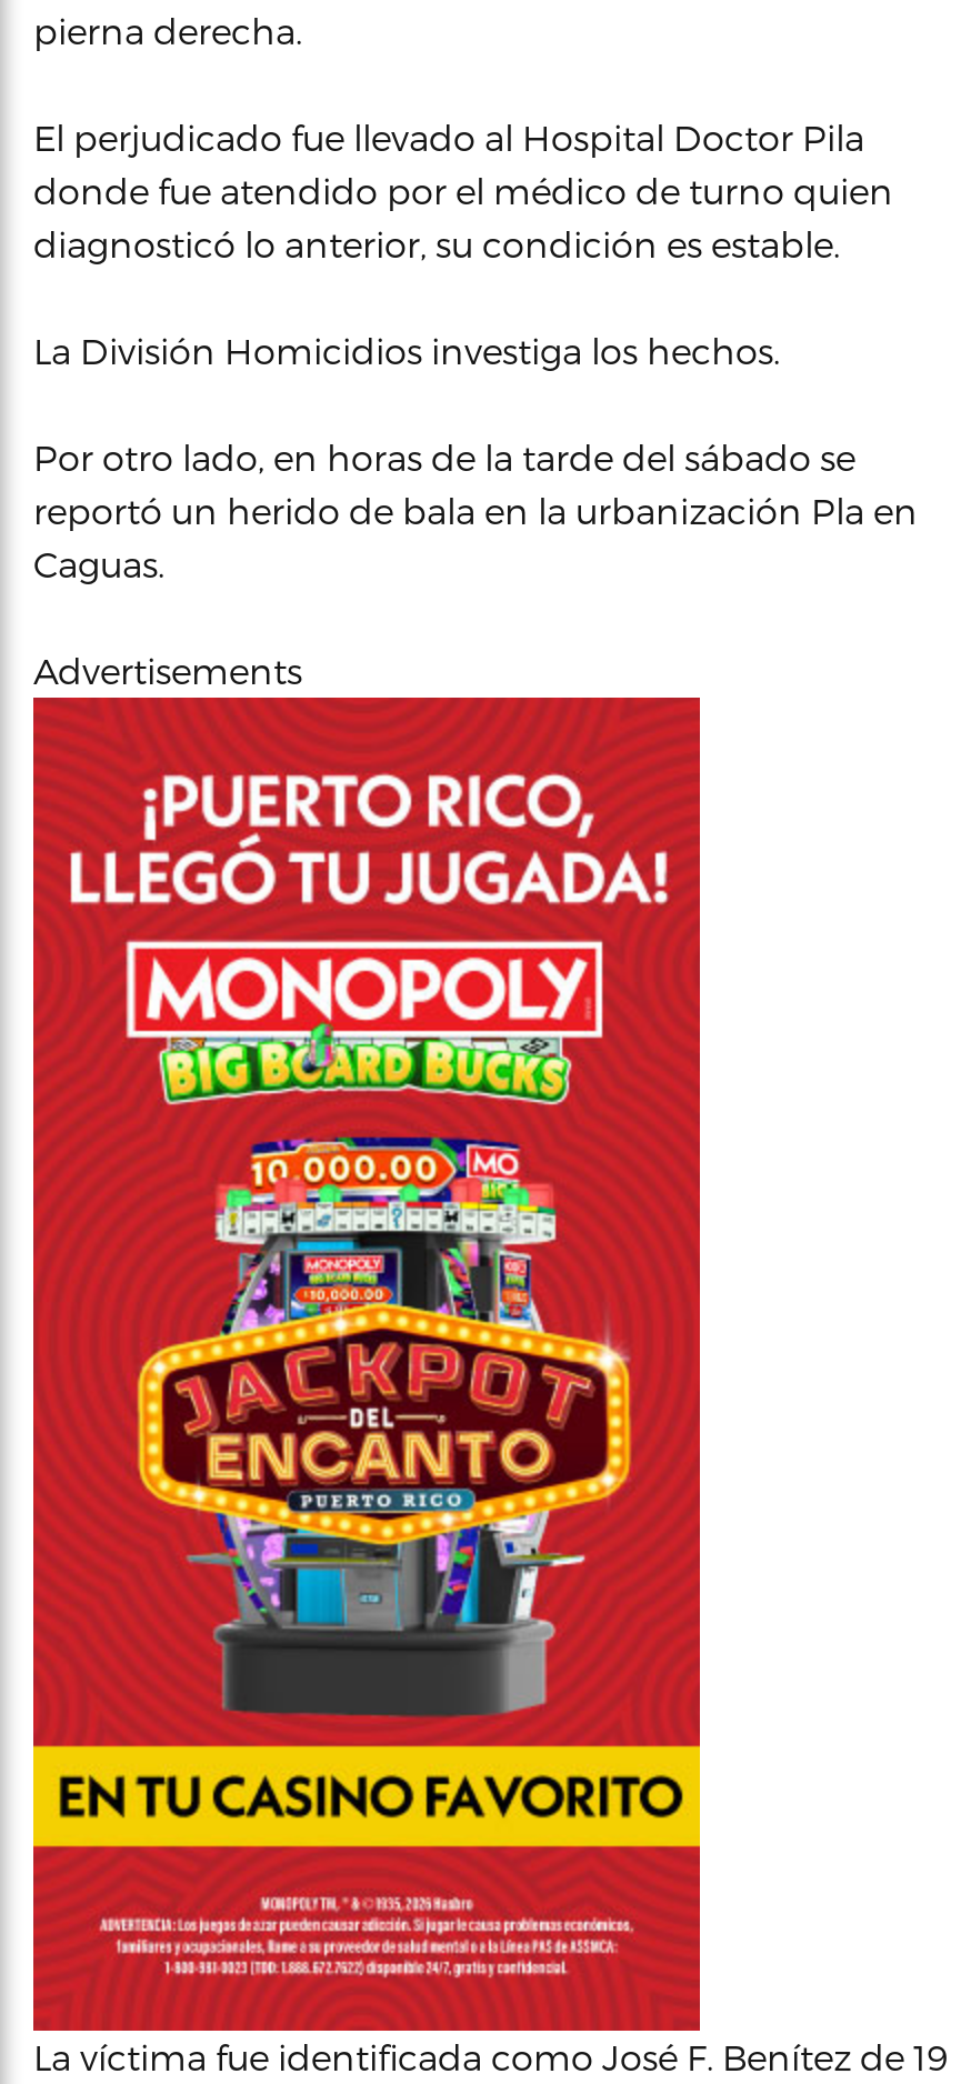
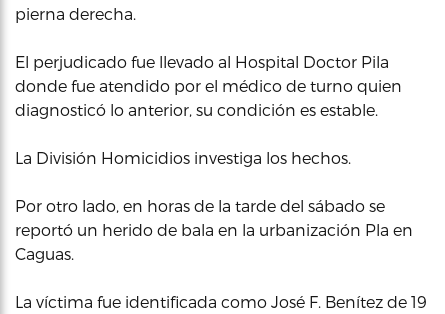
[33,649,302,691] Advertisements -> none
[31,695,702,2031] [image] -> none

